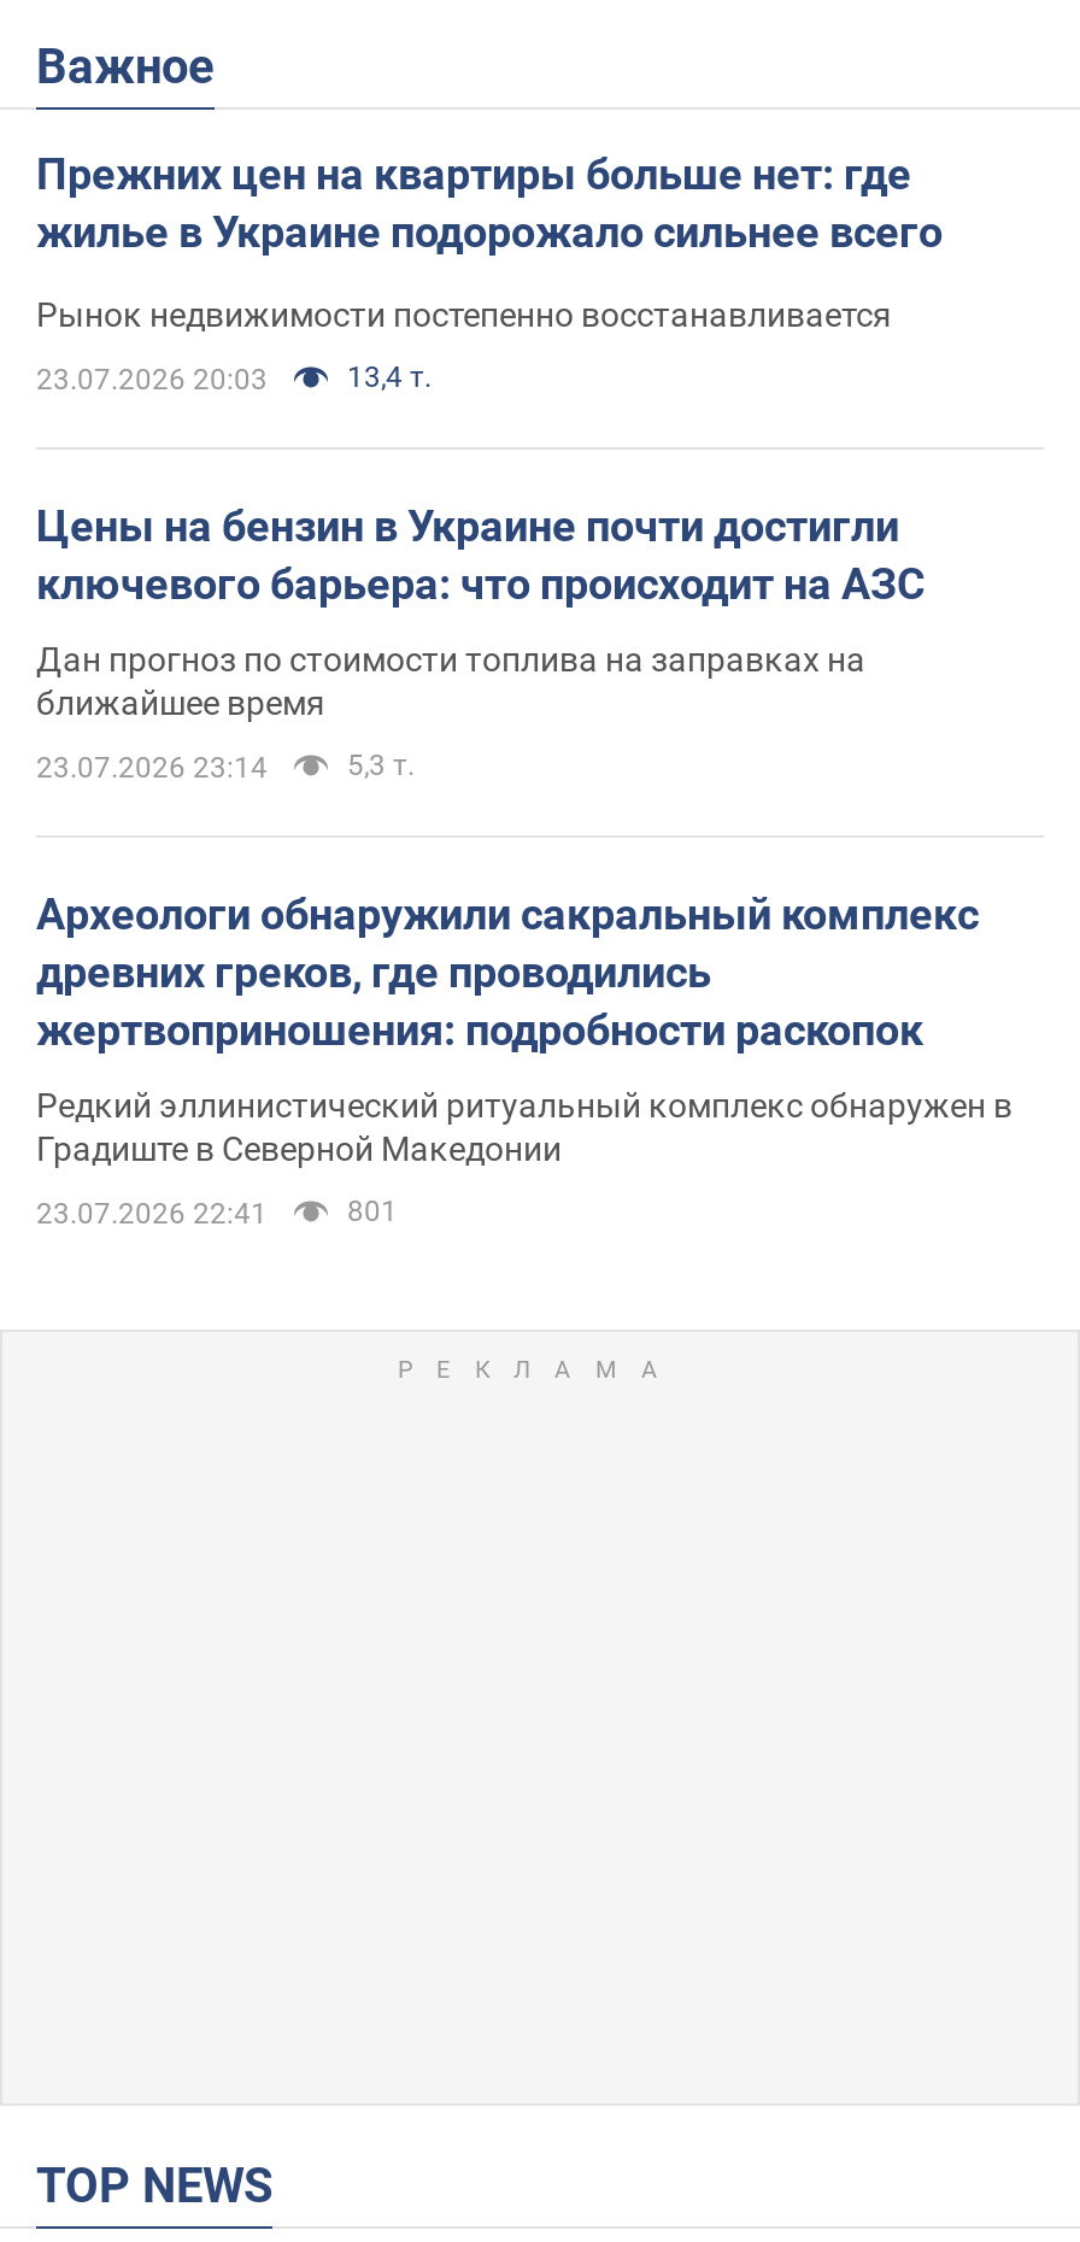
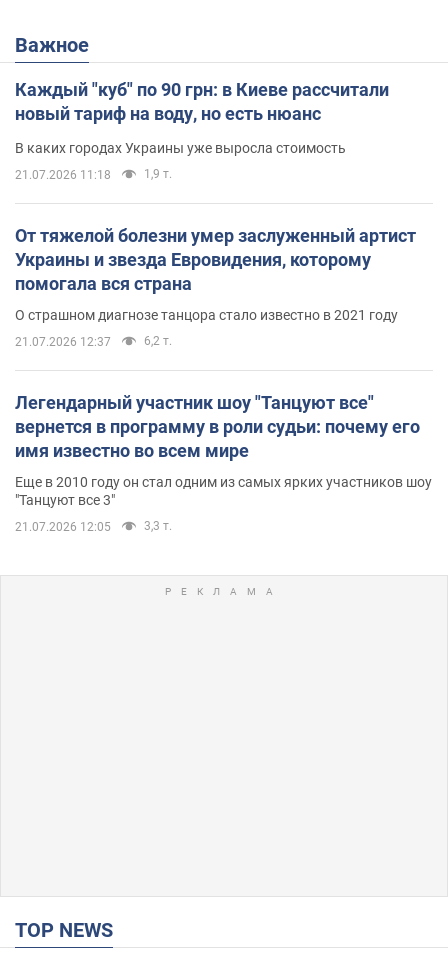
[36,148,943,256] Прежних цен на квартиры больше нет: где | жилье в Украине подорожало сильнее всего -> [15,79,389,124] Каждый "куб" по 90 грн: в Киеве рассчитали | новый тариф на воду, но есть нюанс
[36,295,892,333] Рынок недвижимости постепенно восстанавливается -> [15,140,346,156] В каких городах Украины уже выросла стоимость
[36,360,432,396] 23.07.2026 20:03 | 13,4 т. -> [15,167,172,182] 21.07.2026 11:18 | 1,9 т.
[36,500,926,608] Цены на бензин в Украине почти достигли | ключевого барьера: что происходит на АЗС -> [15,225,416,294] От тяжелой болезни умер заслуженный артист | Украины и звезда Евровидения, которому | помогала вся страна
[36,639,865,721] Дан прогноз по стоимости топлива на заправках на | ближайшее время -> [15,307,398,323] О страшном диагнозе танцора стало известно в 2021 году
[36,748,415,784] 23.07.2026 23:14 | 5,3 т. -> [15,334,172,349] 21.07.2026 12:37 | 6,2 т.
[36,888,979,1054] Археологи обнаружили сакральный комплекс | древних греков, где проводились | жертвоприношения: подробности раскопок -> [15,392,420,461] Легендарный участник шоу "Танцуют все" | вернется в программу в роли судьи: почему его | имя известно во всем мире
[36,1085,1012,1167] Редкий эллинистический ритуальный комплекс обнаружен в | Градиште в Северной Македонии -> [15,474,432,508] Еще в 2010 году он стал одним из самых ярких участников шоу | "Танцуют все 3"
[36,1194,398,1230] 23.07.2026 22:41 | 801 -> [15,519,172,534] 21.07.2026 12:05 | 3,3 т.

